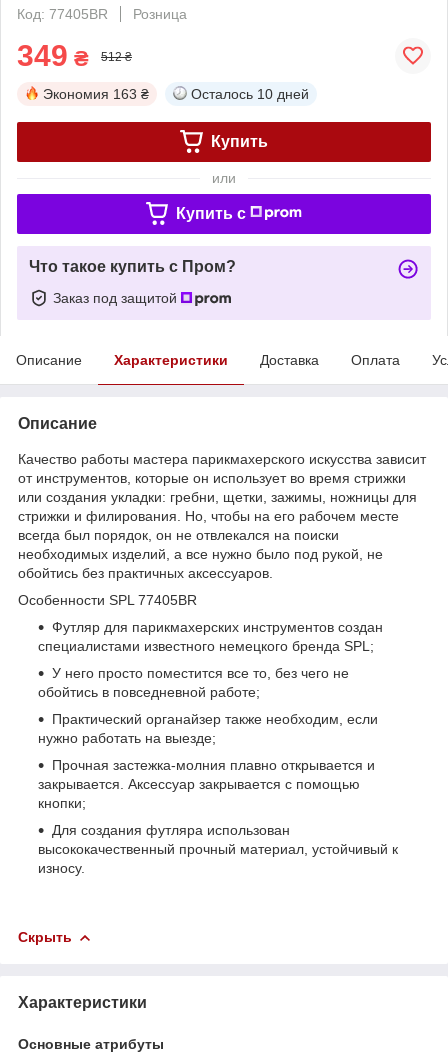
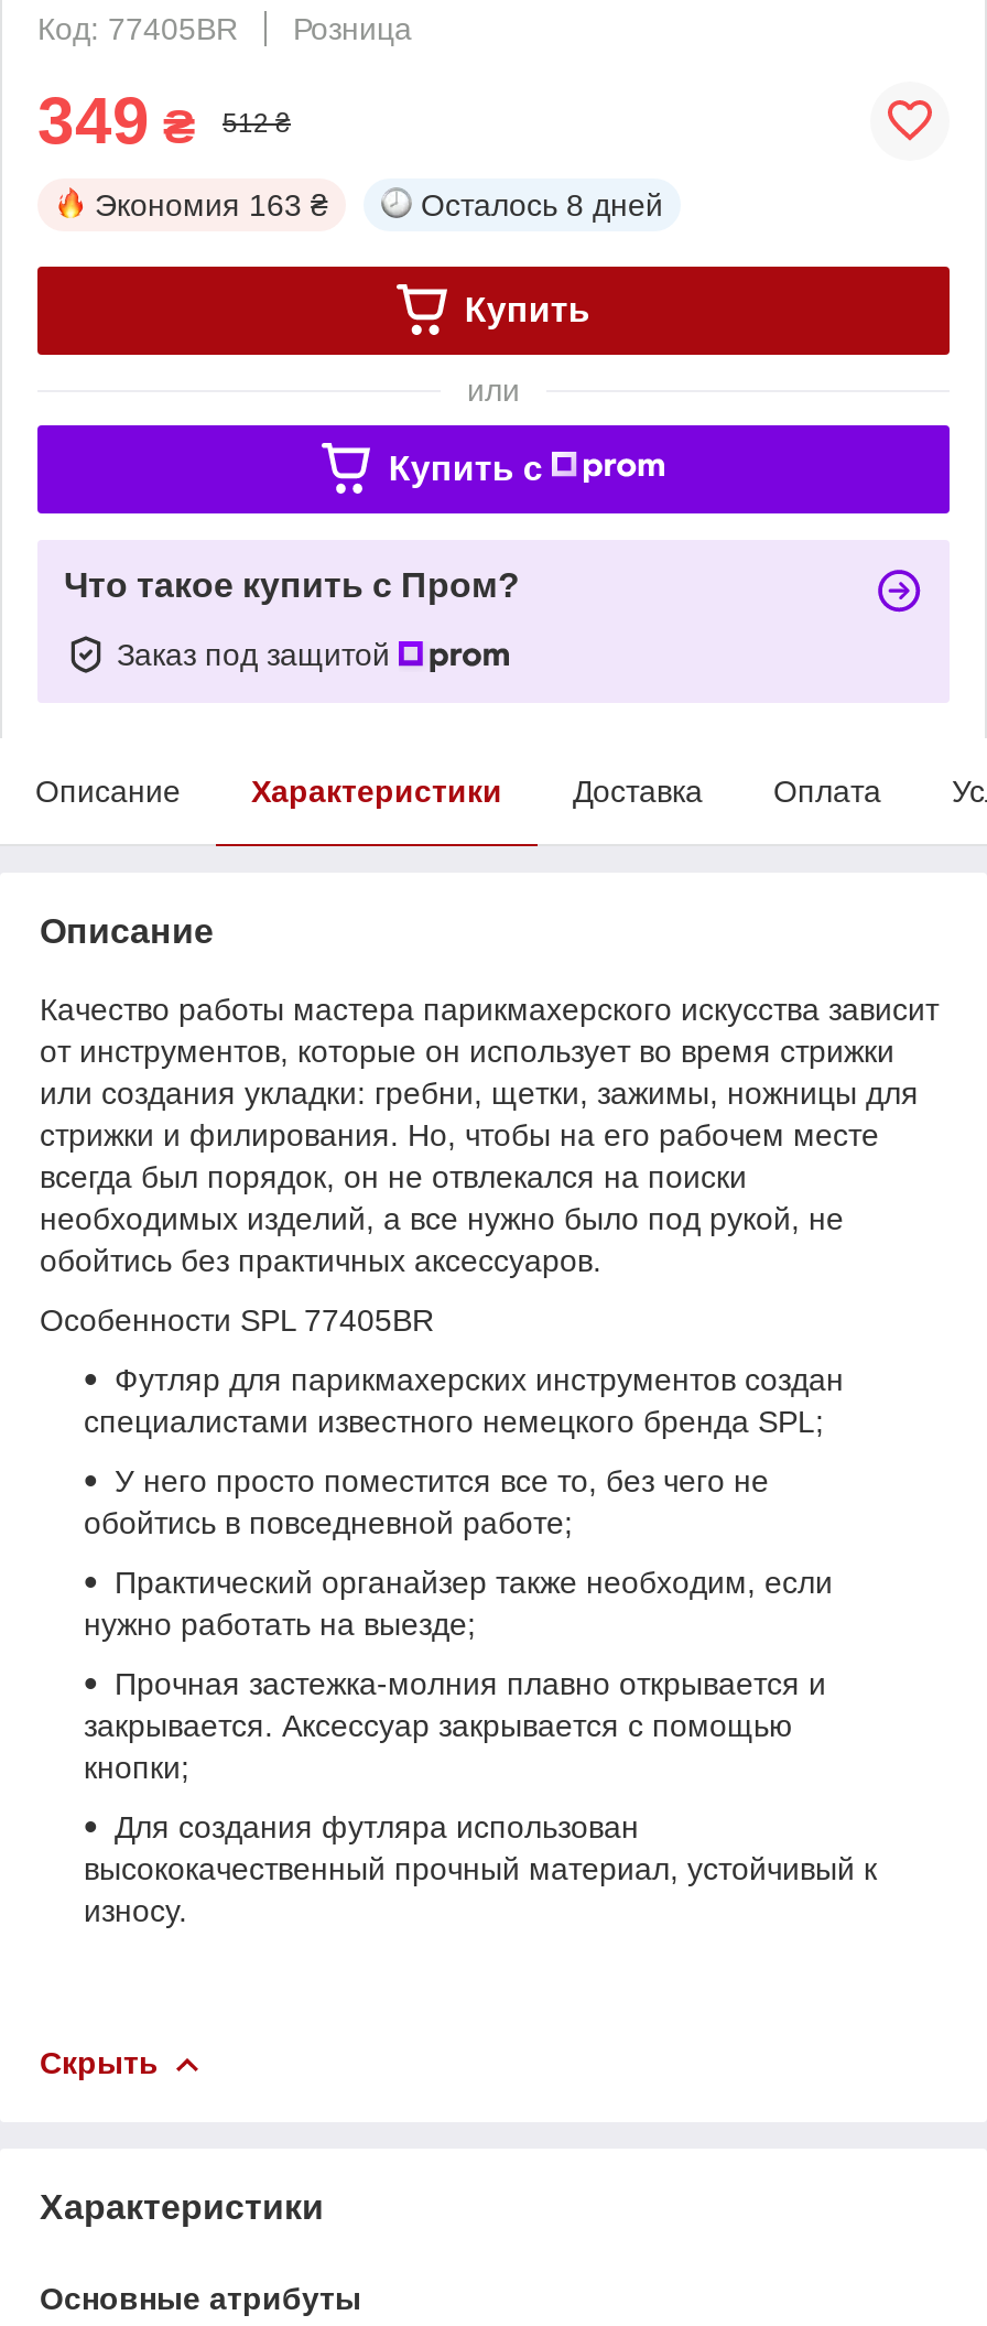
[191,86,309,102] Осталось 10 дней -> [421,187,663,222] Осталось 8 дней

